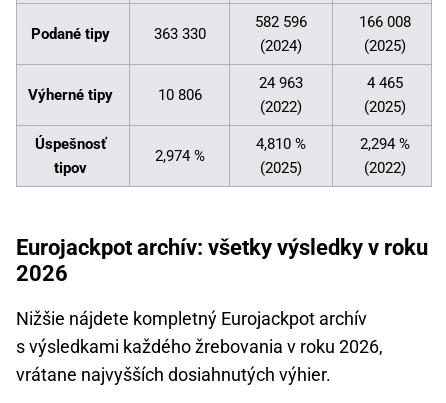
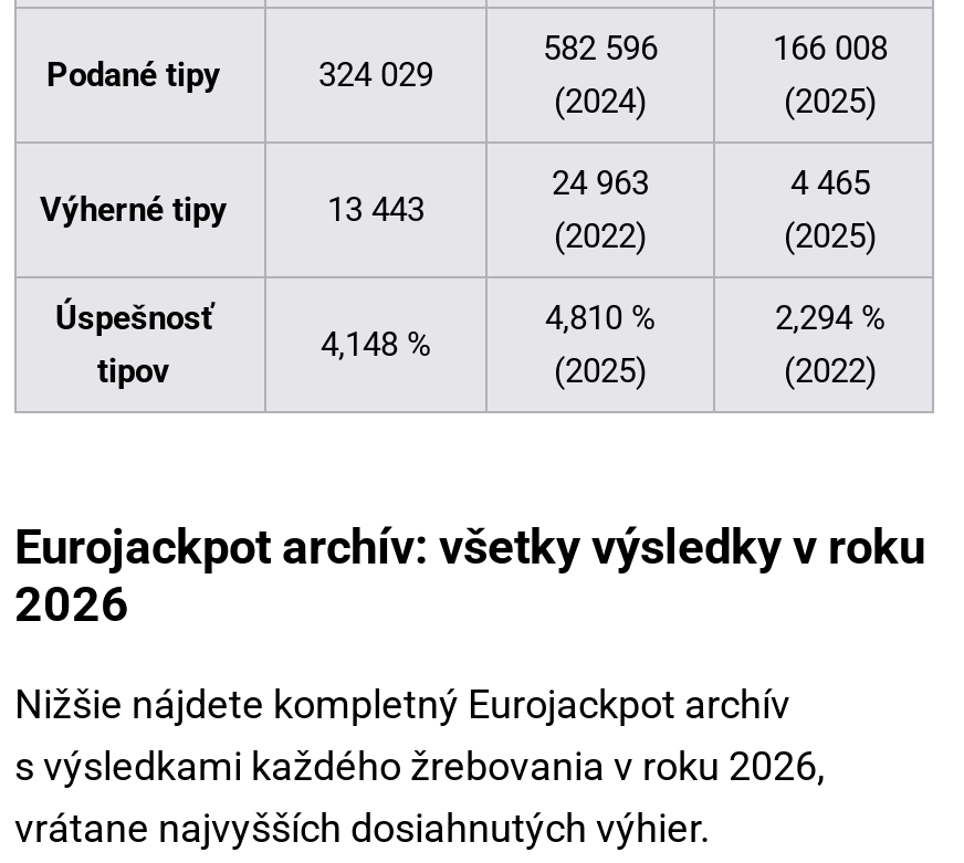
[153,25,205,43] 363 330 -> [318,56,433,95] 324 029
[157,86,201,104] 10 806 -> [327,191,425,230] 13 443
[154,147,204,165] 2,974 % -> [321,325,431,365] 4,148 %

